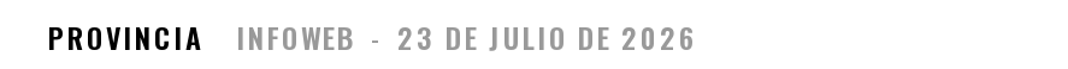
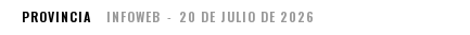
[236,16,698,57] INFOWEB - 23 DE JULIO DE 2026 -> [106,7,315,25] INFOWEB - 20 DE JULIO DE 2026

